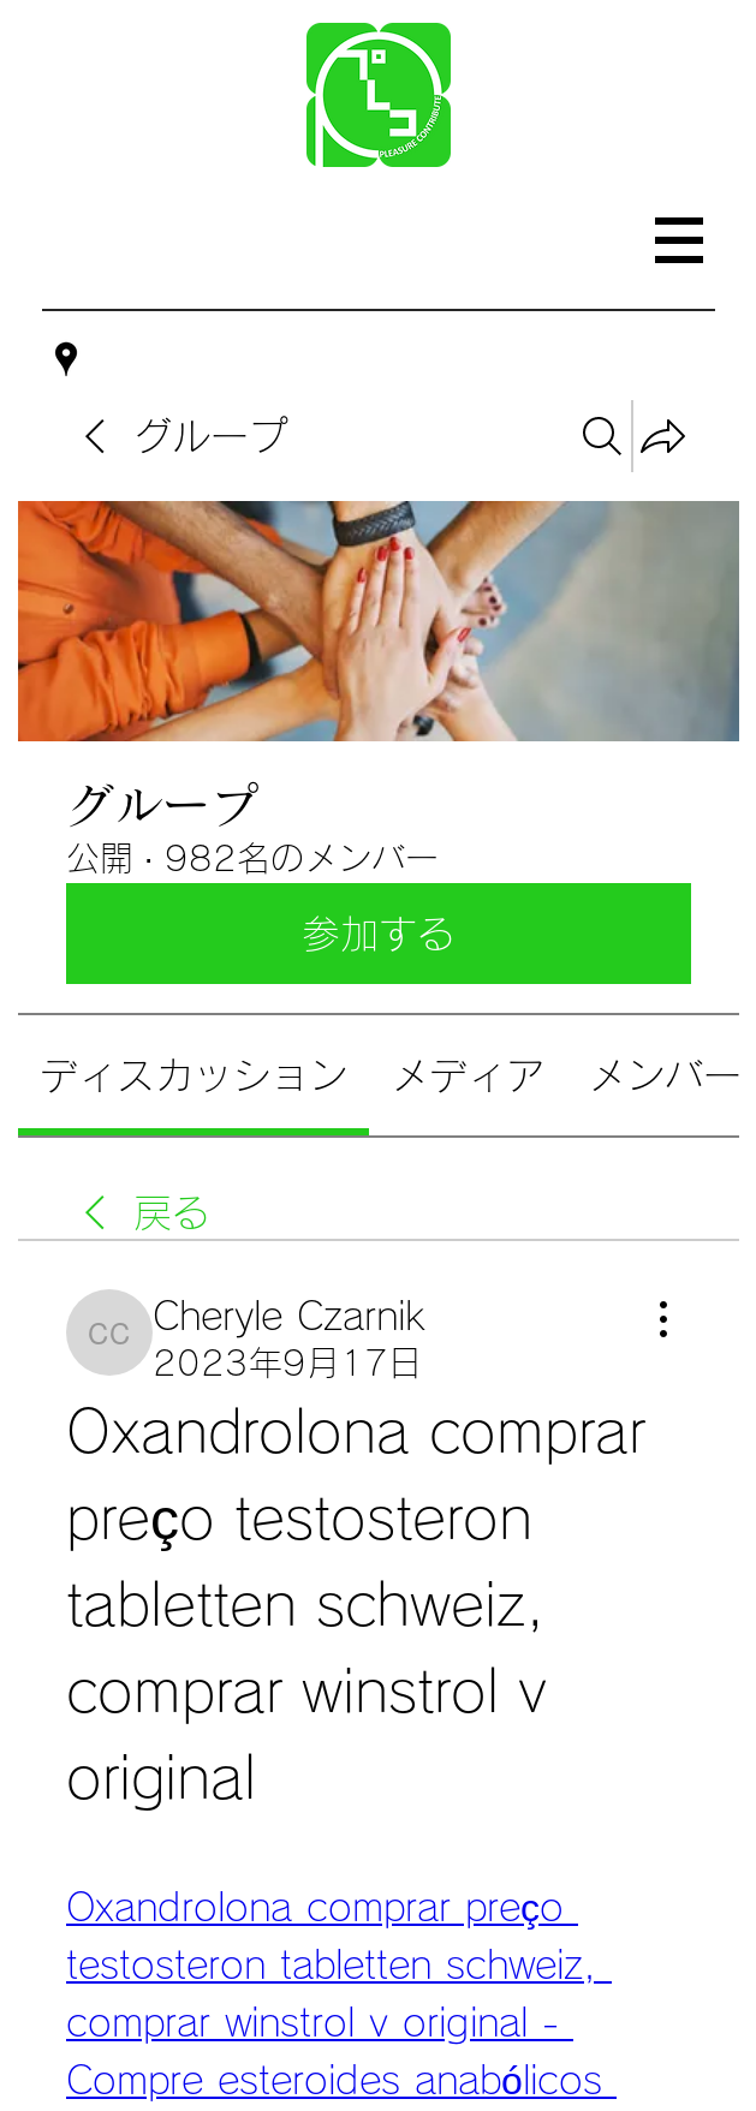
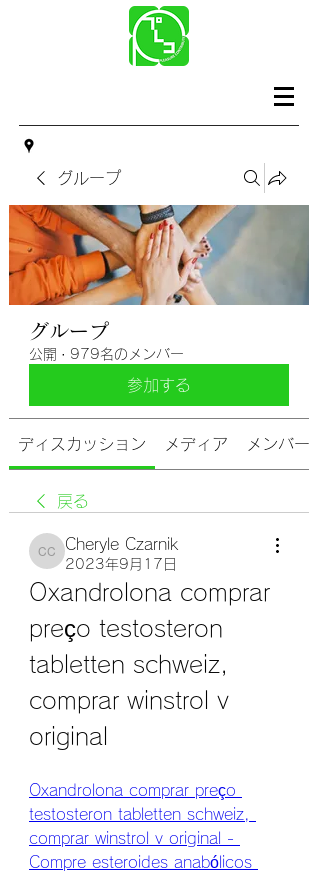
[66,842,439,876] 公開 · 982名のメンバー -> [29,347,184,361] 公開 · 979名のメンバー

